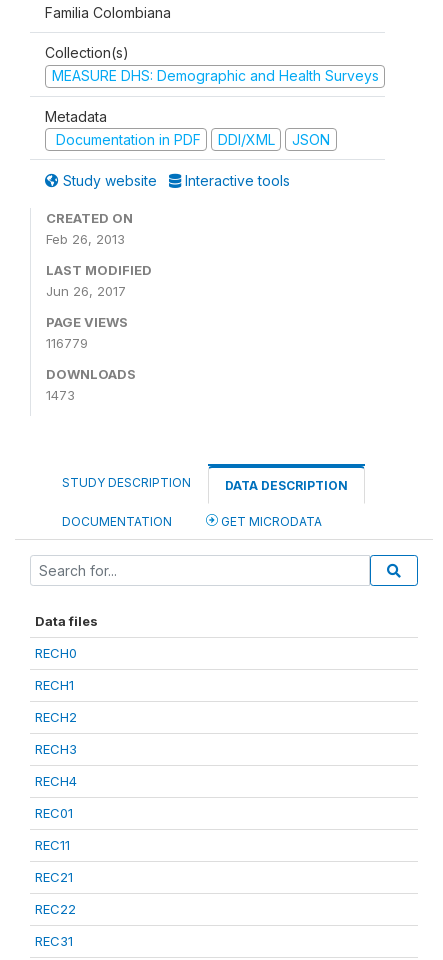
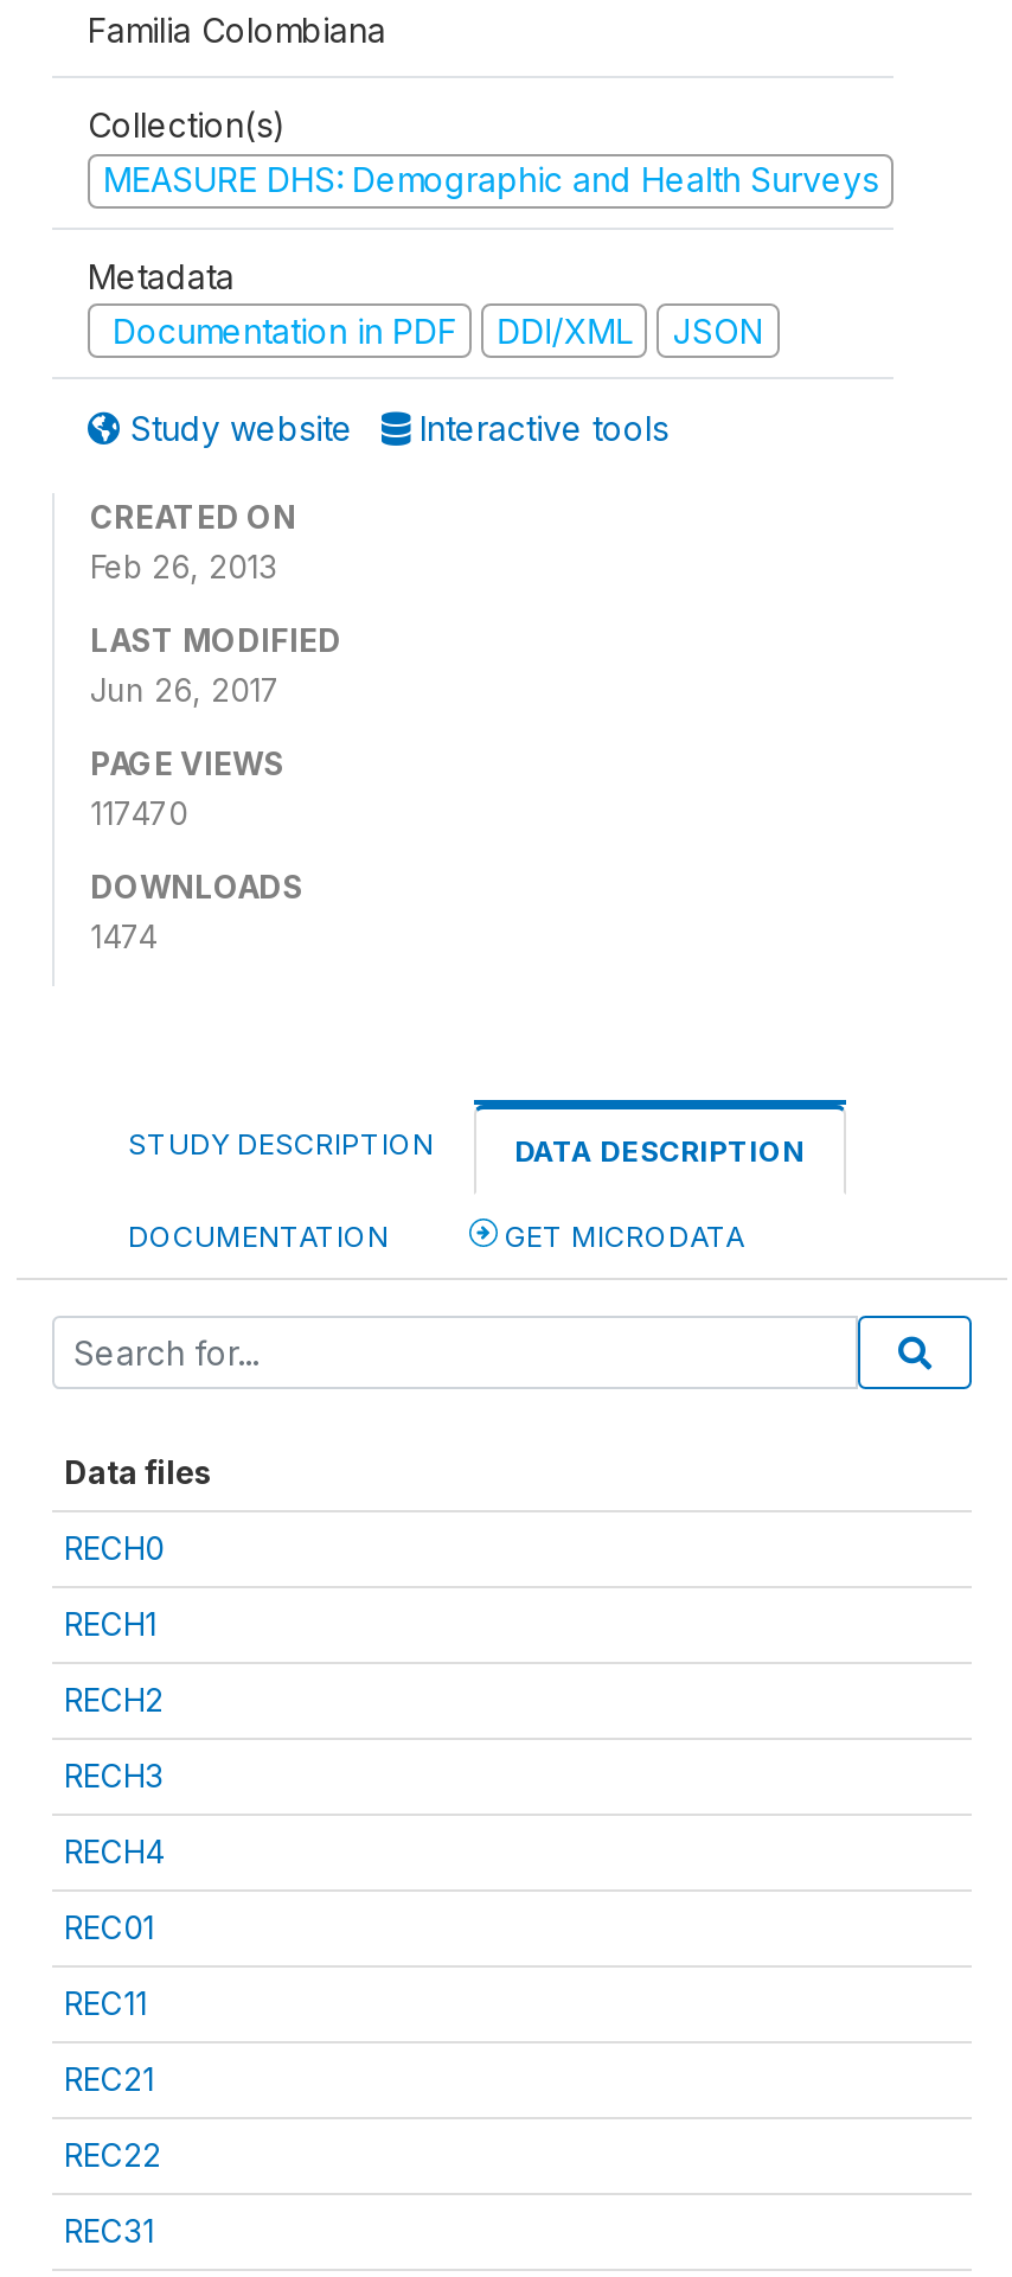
[46,335,88,351] 116779 -> [90,794,187,832] 117470
[46,387,75,403] 1473 -> [90,917,156,955] 1474

